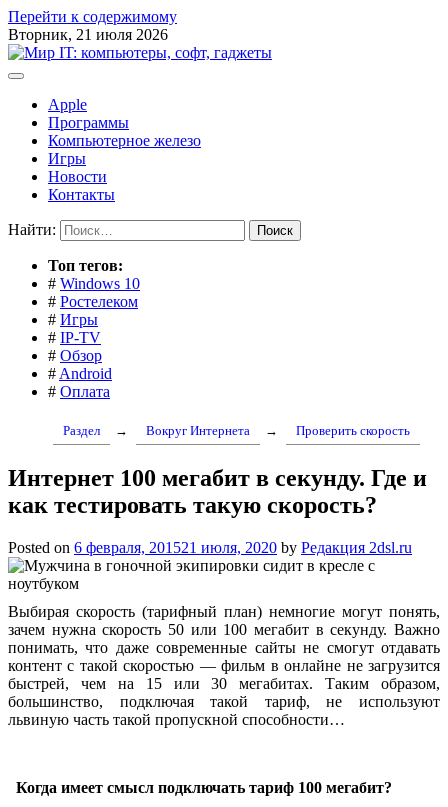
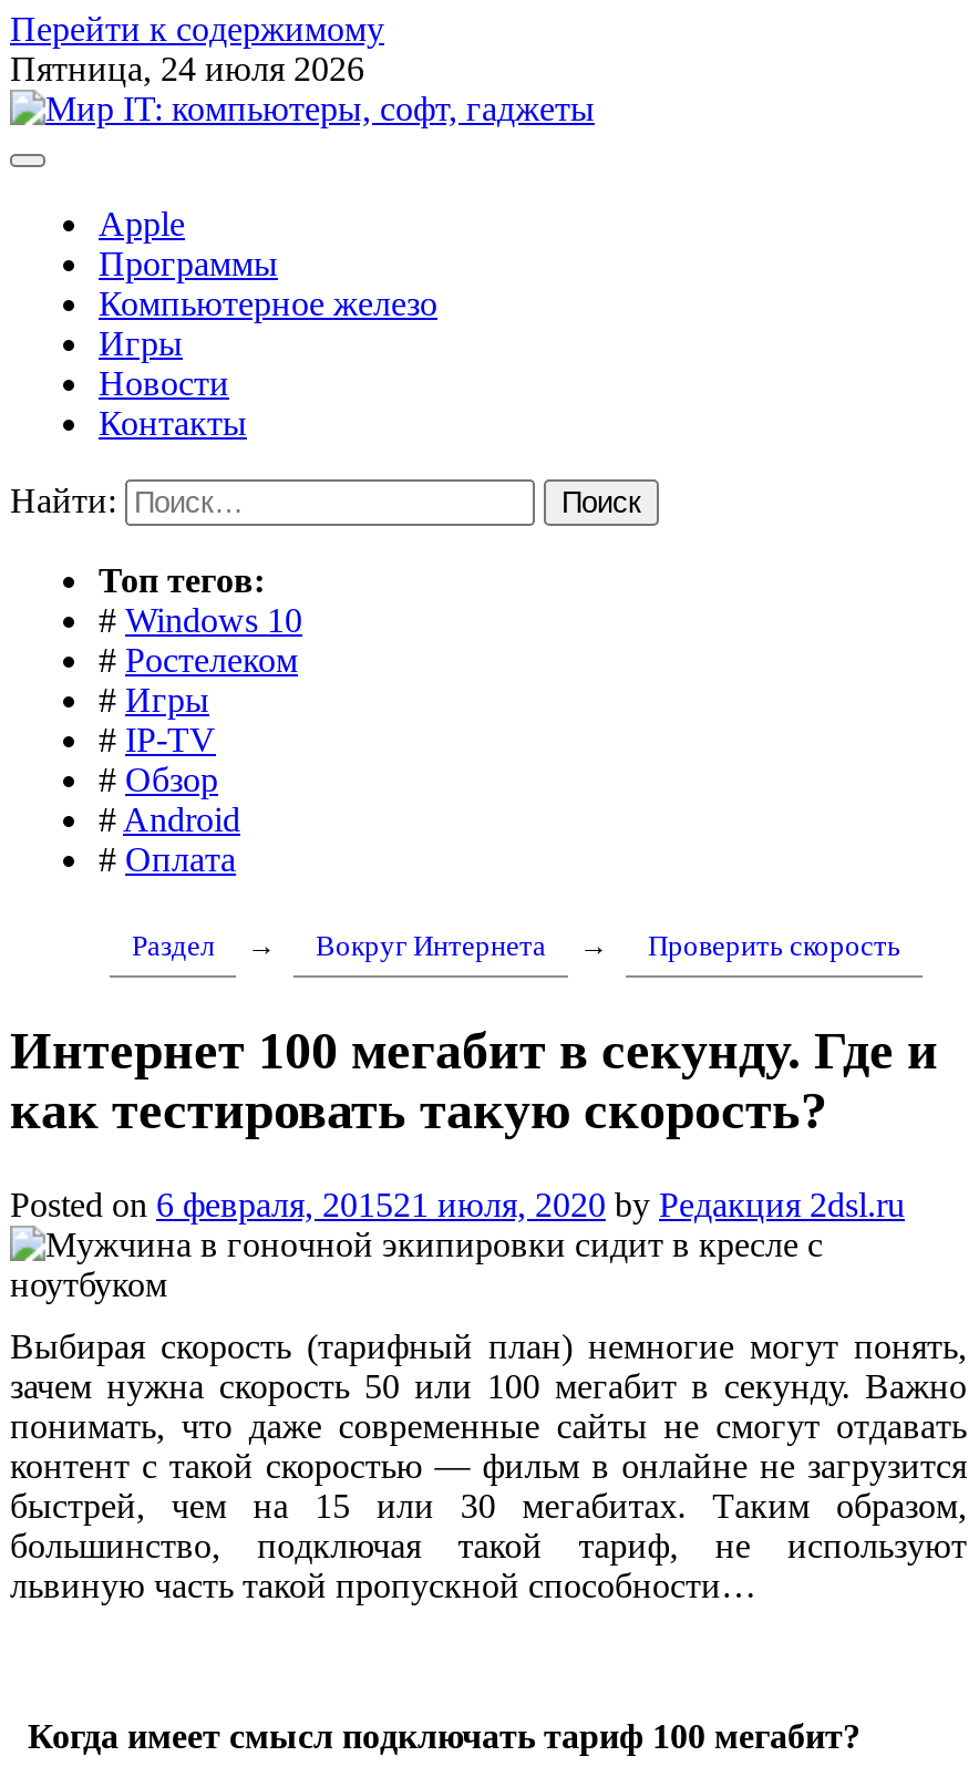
[8,26,168,43] Вторник, 21 июля 2026 -> [10,50,364,87] Пятница, 24 июля 2026

